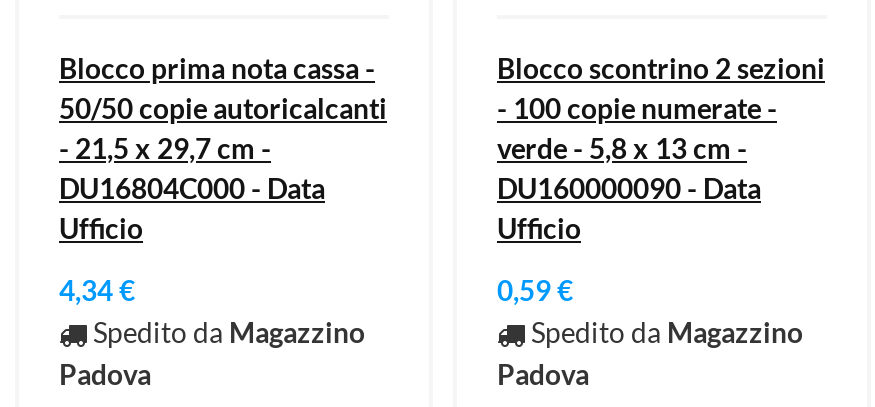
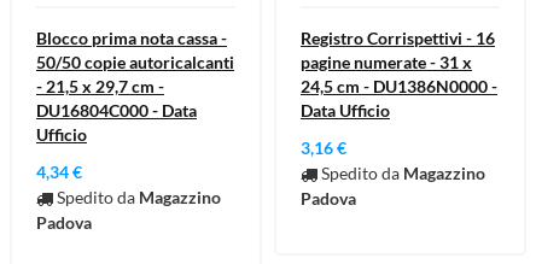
[497,51,825,245] Blocco scontrino 2 sezioni | - 100 copie numerate - | verde - 5,8 x 13 cm - | DU160000090 - Data | Ufficio -> [301,28,497,121] Registro Corrispettivi - 16 | pagine numerate - 31 x | 24,5 cm - DU1386N0000 - | Data Ufficio
[497,273,573,307] 0,59 € -> [301,137,346,158] 3,16 €
moved [497,315,803,391] -> [301,163,485,209]: Spedito da Magazzino | Padova

